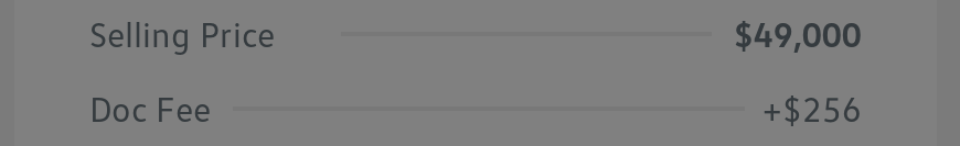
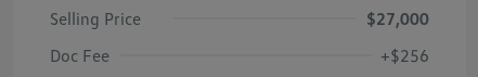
[734,11,862,55] $49,000 -> [366,8,429,29] $27,000

